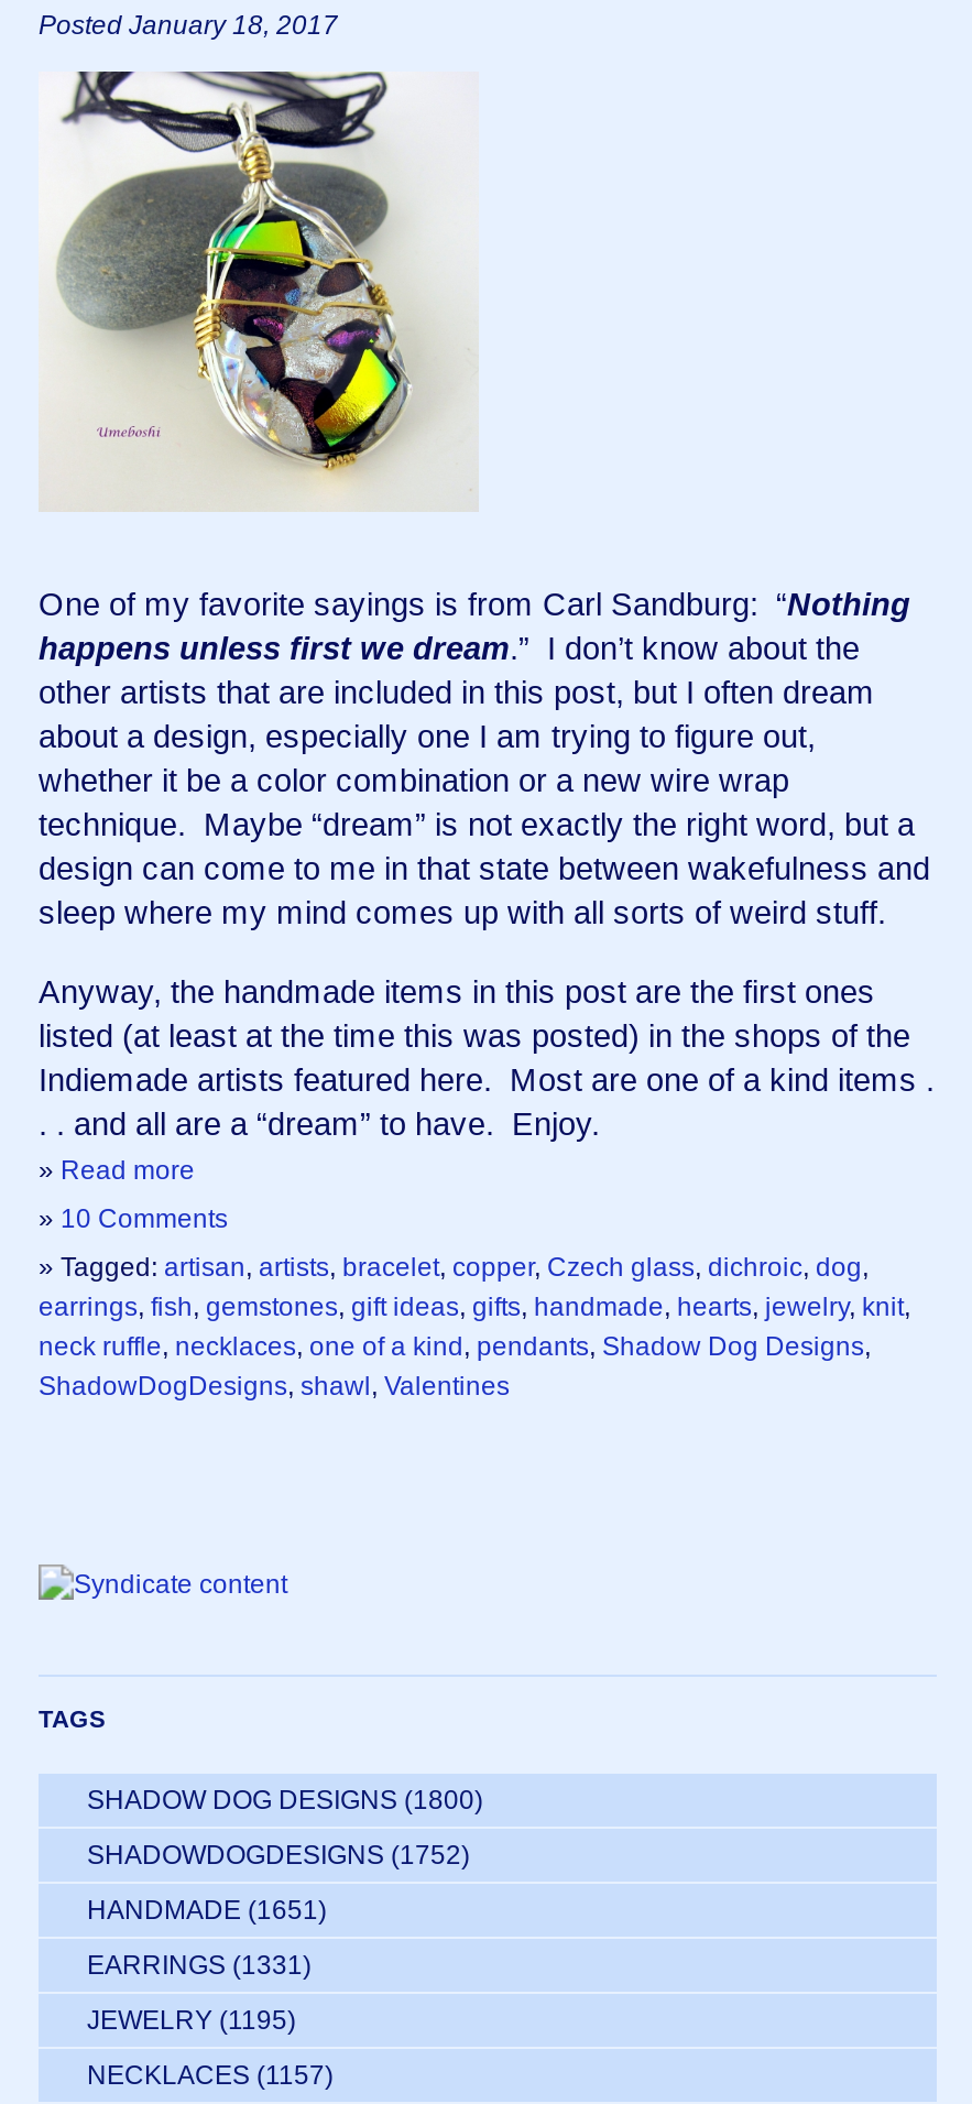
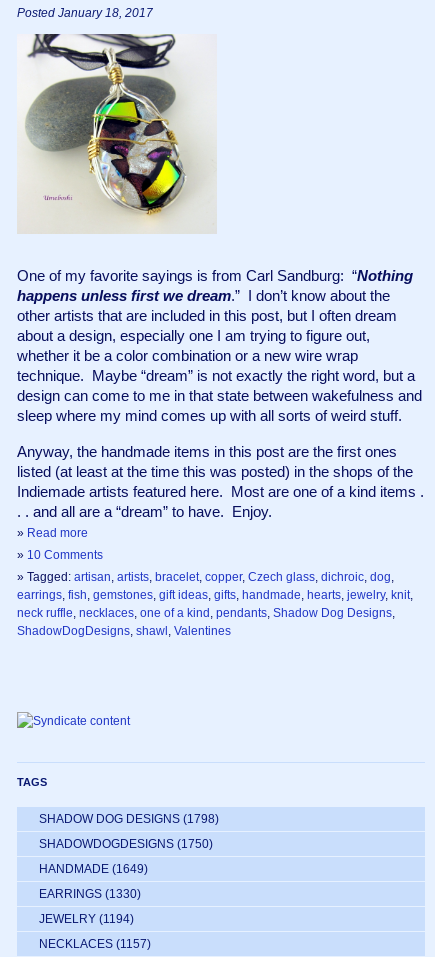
[87,1785,483,1816] SHADOW DOG DESIGNS (1800) -> [39,812,219,826] SHADOW DOG DESIGNS (1798)
[87,1840,470,1871] SHADOWDOGDESIGNS (1752) -> [39,837,213,851] SHADOWDOGDESIGNS (1750)
[87,1895,327,1926] HANDMADE (1651) -> [39,862,148,876] HANDMADE (1649)
[87,1951,312,1981] EARRINGS (1331) -> [39,887,141,901] EARRINGS (1330)
[87,2006,296,2036] JEWELRY (1195) -> [39,912,134,926] JEWELRY (1194)

